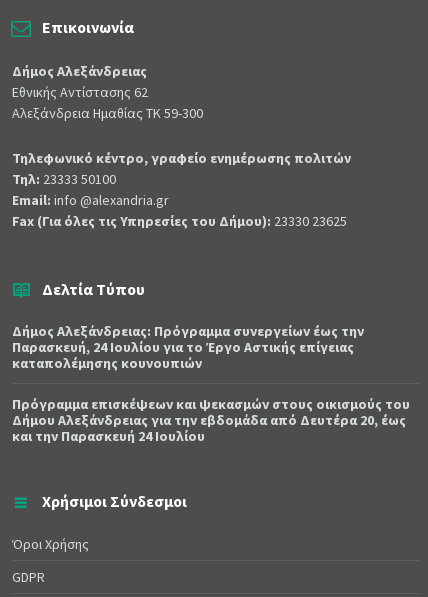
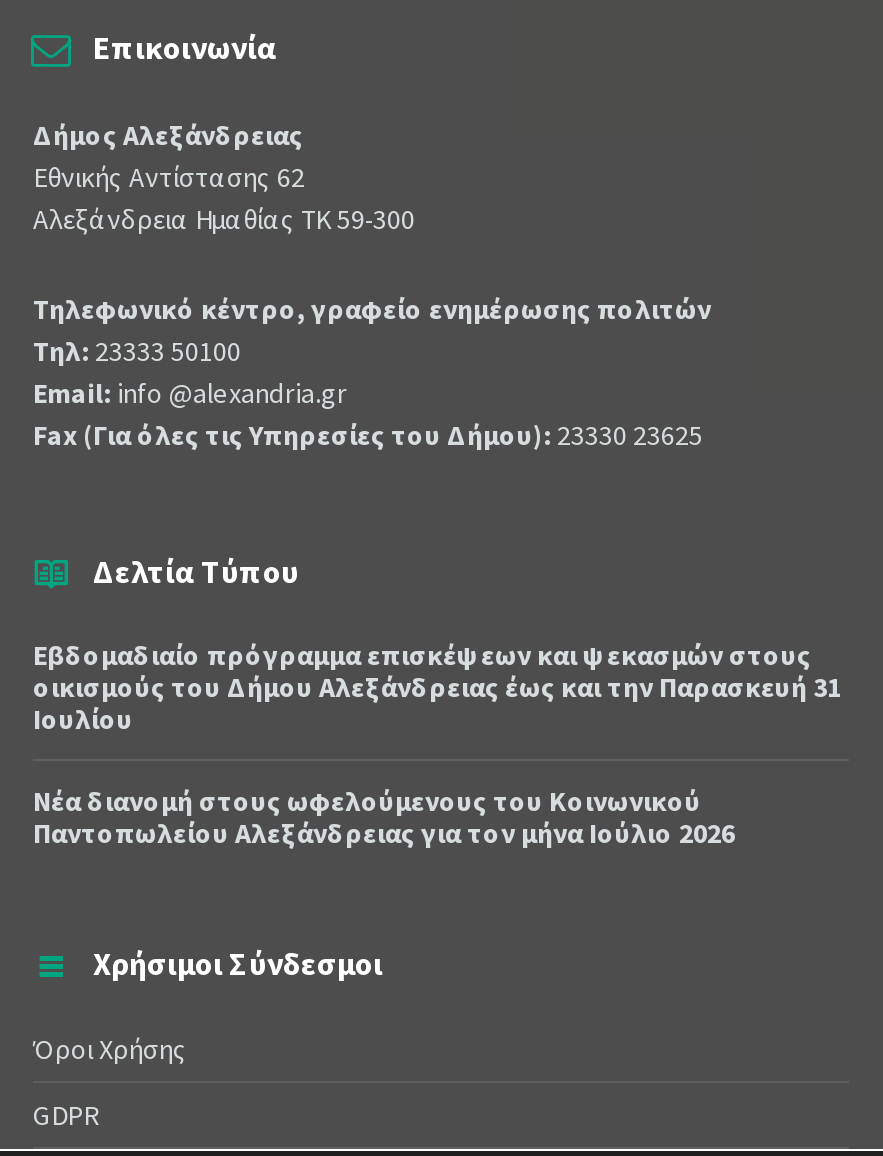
[12,322,364,372] Δήμος Αλεξάνδρειας: Πρόγραμμα συνεργείων έως την | Παρασκευή, 24 Ιουλίου για το Έργο Αστικής επίγειας | καταπολέμησης κουνουπιών -> [33,638,841,738] Eβδομαδιαίo πρόγραμμα επισκέψεων και ψεκασμών στους | οικισμούς του Δήμου Αλεξάνδρειας έως και την Παρασκευή 31 | Ιουλίου
[12,395,410,445] Πρόγραμμα επισκέψεων και ψεκασμών στους οικισμούς του | Δήμου Αλεξάνδρειας για την εβδομάδα από Δευτέρα 20, έως | και την Παρασκευή 24 Ιουλίου -> [33,784,735,852] Νέα διανομή στους ωφελούμενους του Κοινωνικού | Παντοπωλείου Αλεξάνδρειας για τον μήνα Ιούλιο 2026

